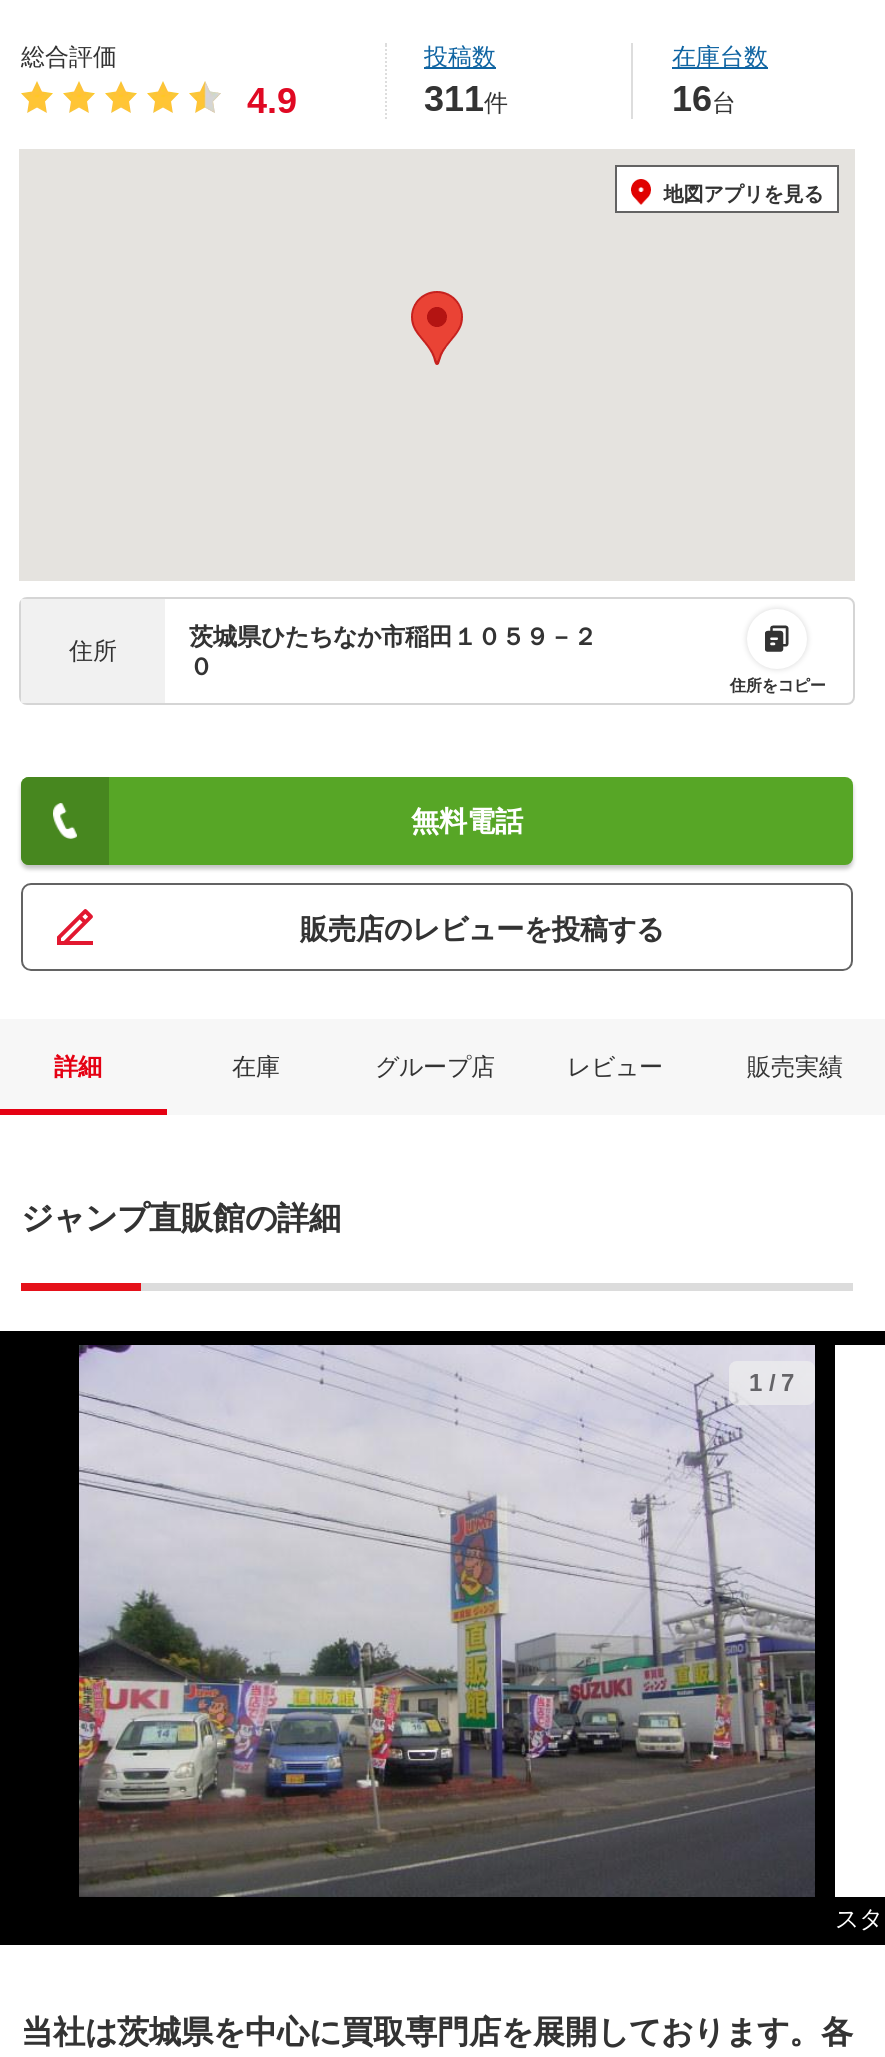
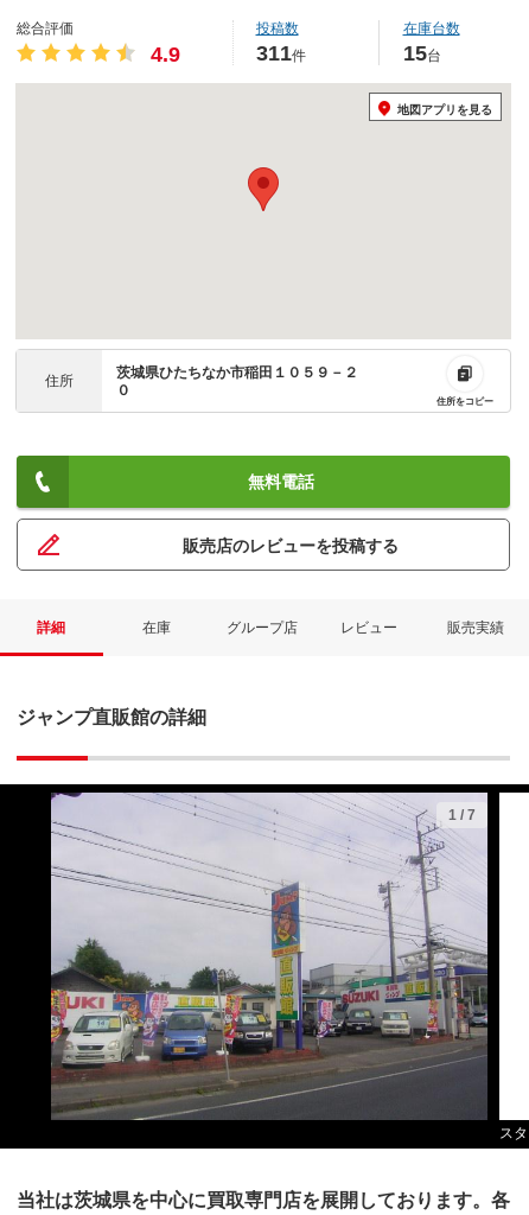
[672,79,736,119] 16台 -> [403,42,441,65] 15台

